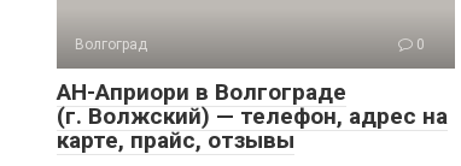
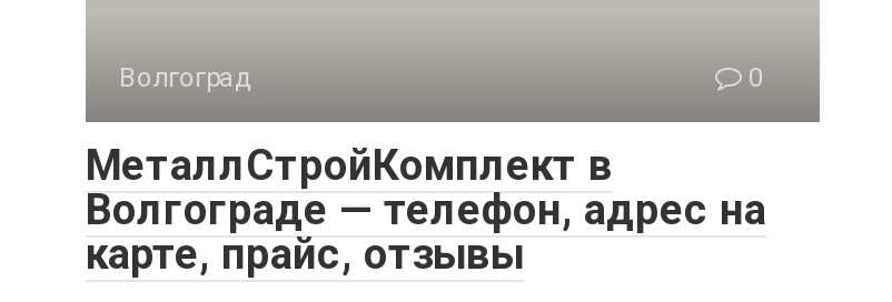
[57,78,448,130] АН-Априори в Волгограде | (г. Волжский) — телефон, адрес на -> [86,140,766,235] МеталлСтройКомплект в | Волгограде — телефон, адрес на

